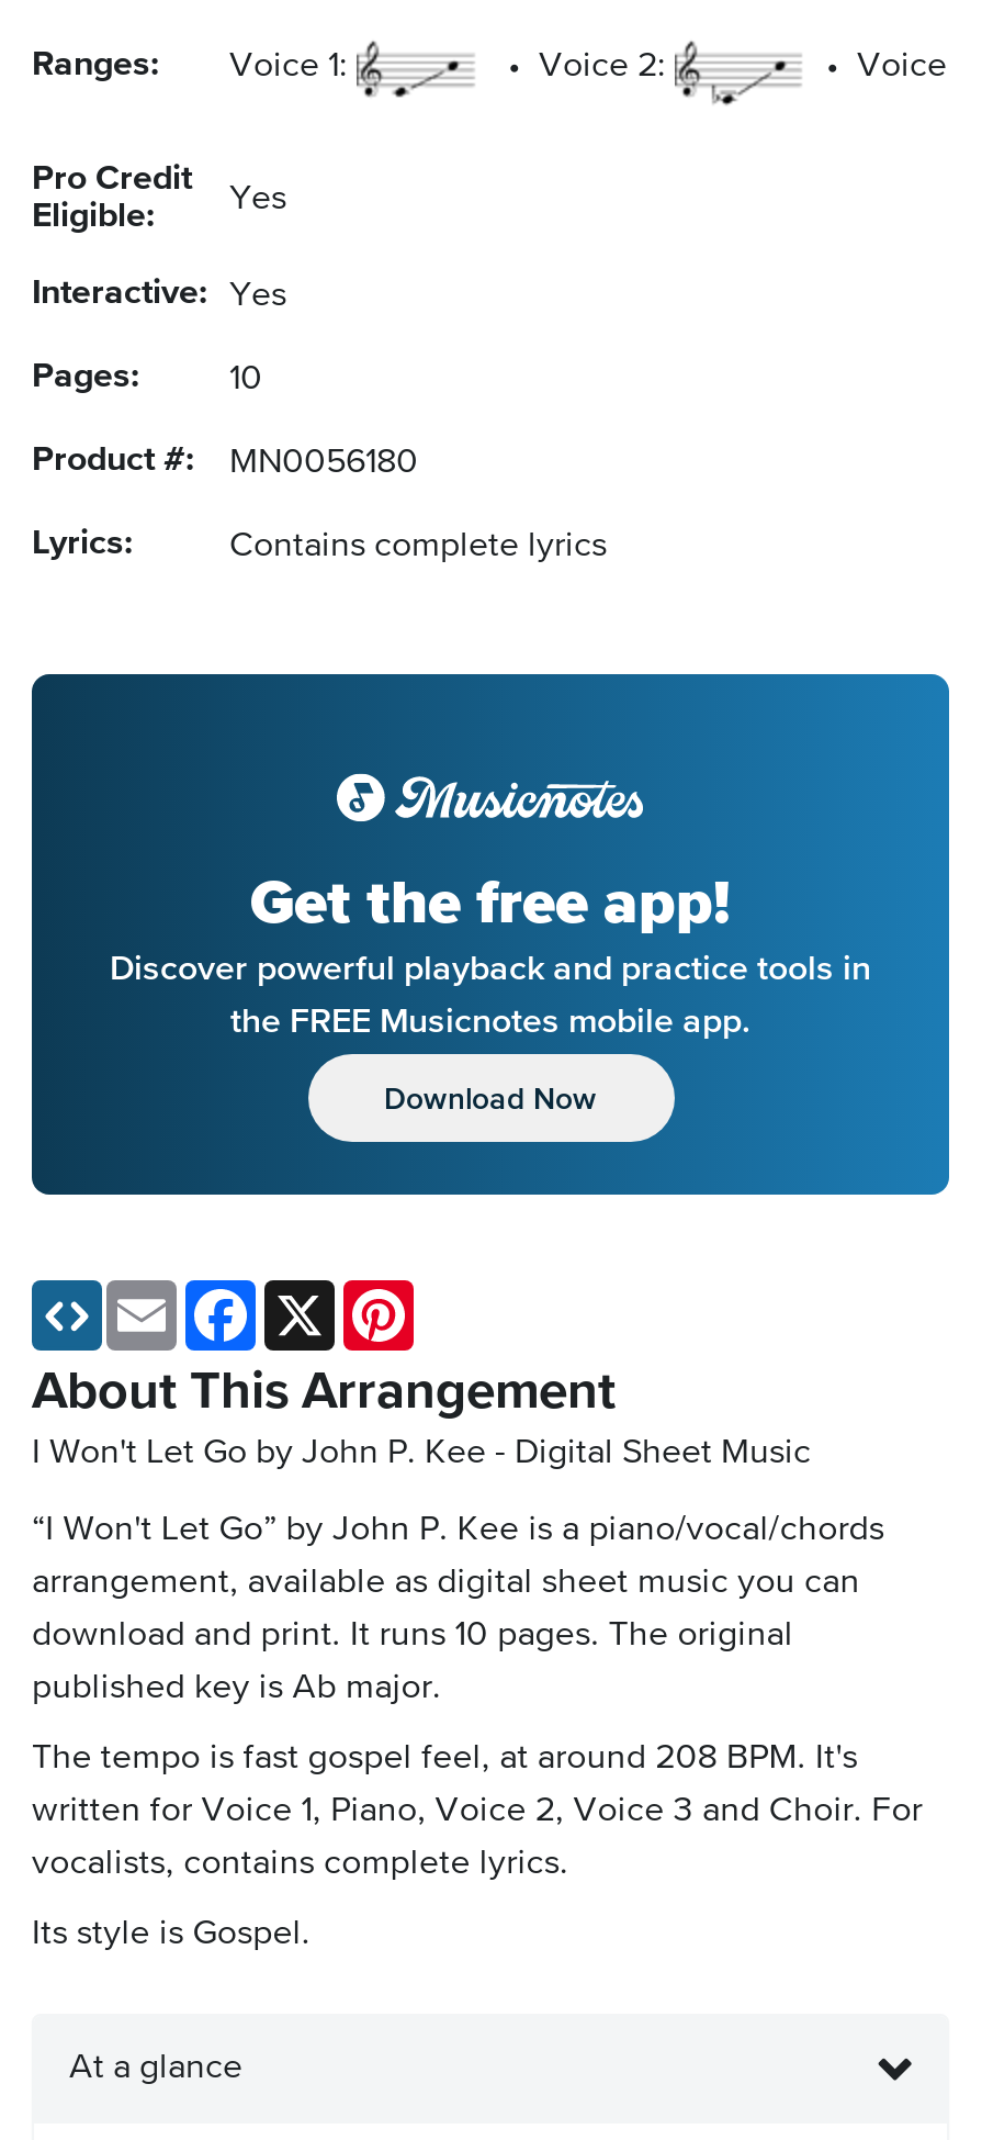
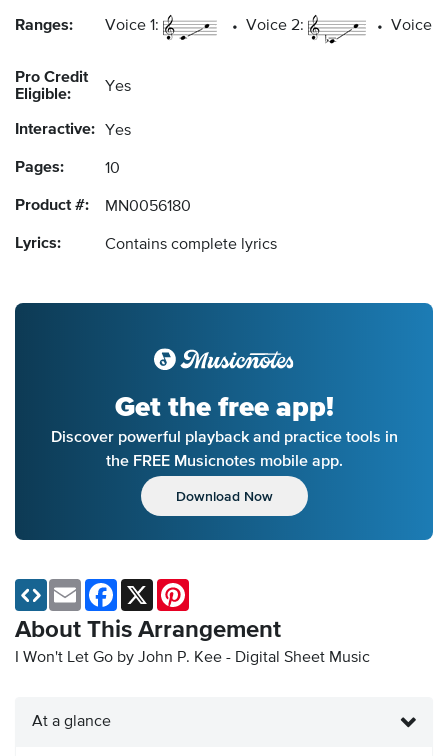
[32,1514,923,1953] “I Won't Let Go” by John P. Kee is a piano/vocal/chords | arrangement, available as digital sheet music you can | download and print. It runs 10 pages. The original | published key is Ab major. | The tempo is fast gospel feel, at around 208 BPM. It's | written for Voice 1, Piano, Voice 2, Voice 3 and Choir. For | vocalists, contains complete lyrics. | Its style is Gospel. -> none

